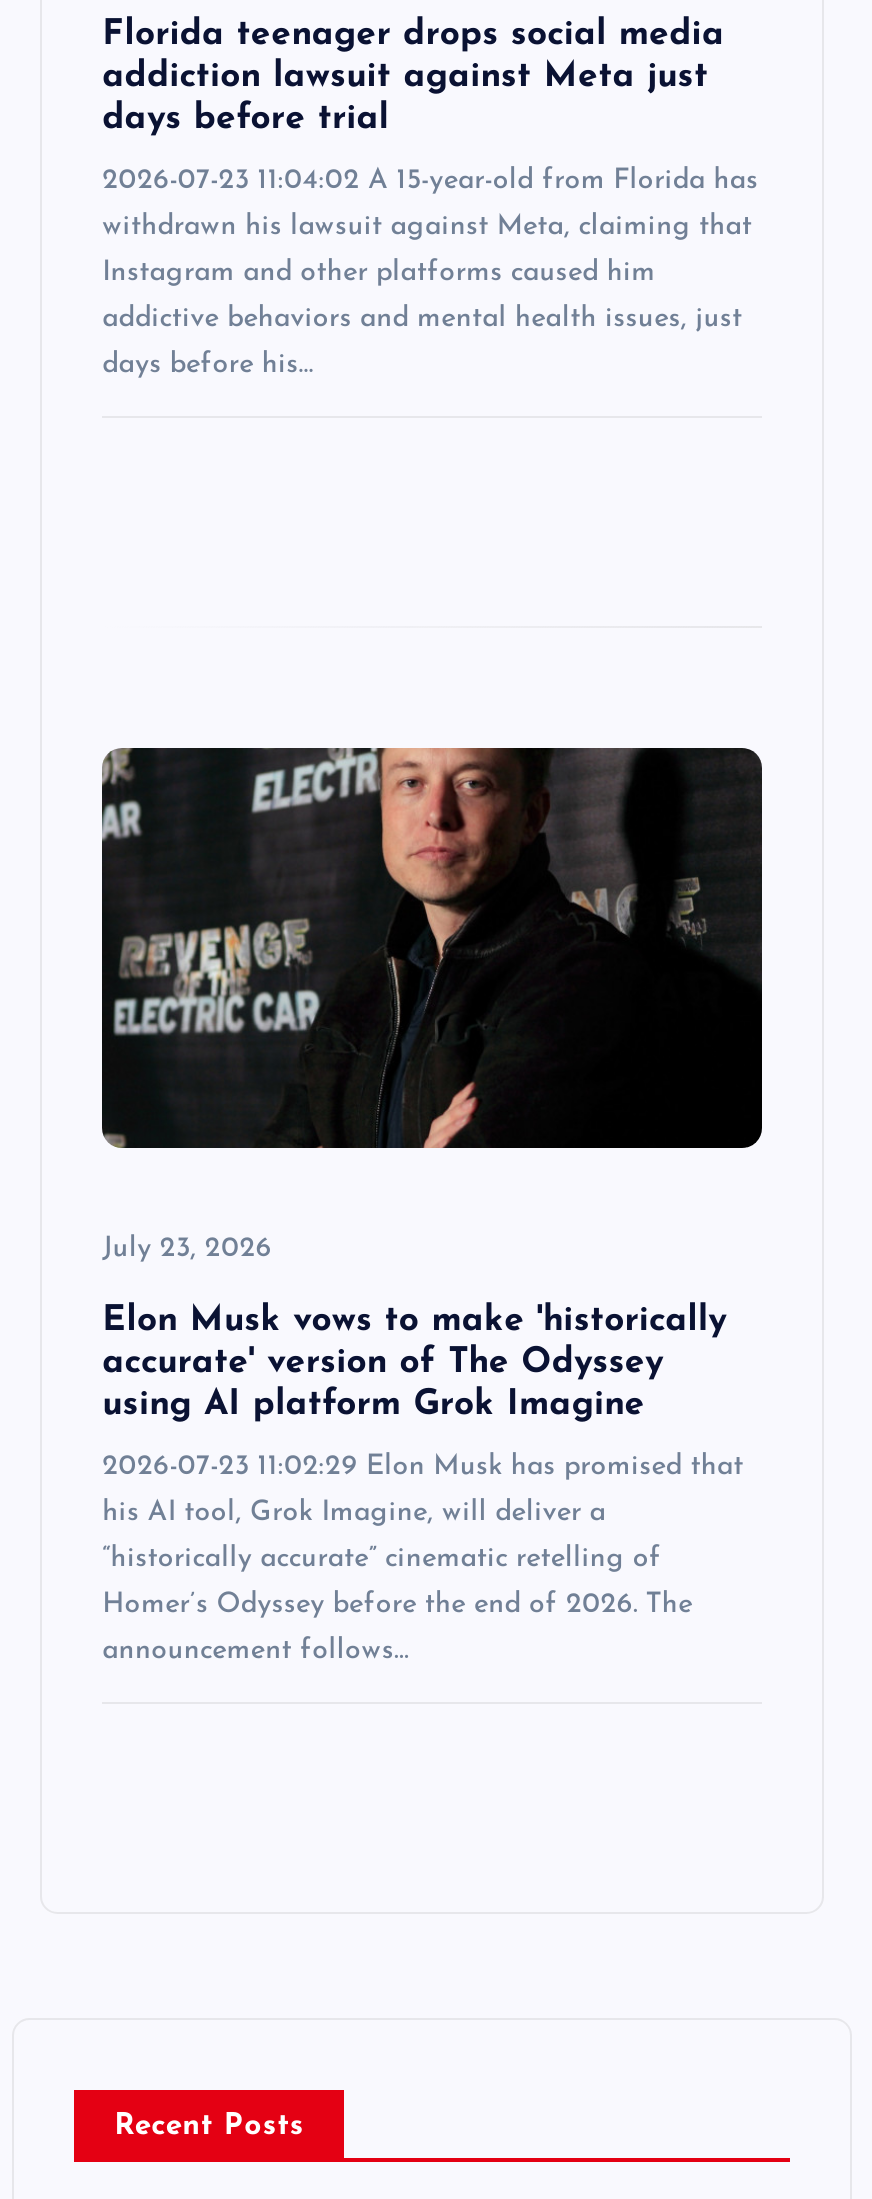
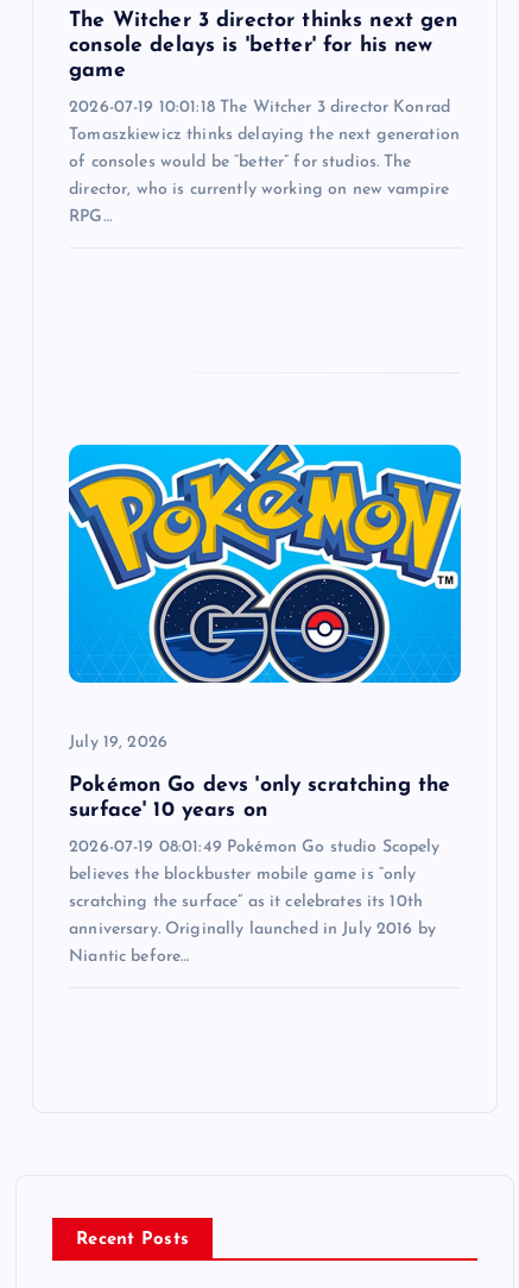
[102,17,724,135] Florida teenager drops social media | addiction lawsuit against Meta just | days before trial -> [69,10,458,81] The Witcher 3 director thinks next gen | console delays is 'better' for his new | game
[102,165,758,195] 2026-07-23 11:04:02 A 15-year-old from Florida has -> [69,98,450,116] 2026-07-19 10:01:18 The Witcher 3 director Konrad
[102,211,752,241] withdrawn his lawsuit against Meta, claiming that -> [69,126,460,144] Tomaszkiewicz thinks delaying the next generation
[102,257,656,287] Instagram and other platforms caused him -> [69,153,412,171] of consoles would be “better” for studios. The
[102,303,742,333] addictive behaviors and mental health issues, just -> [69,180,449,198] director, who is currently working on new vampire
[102,349,313,379] days before his… -> [69,208,111,226] RPG…
[100,746,764,1150] [image] -> [68,444,462,684] [image]
[102,1233,272,1263] July 23, 2026 -> [69,733,167,751] July 19, 2026
[102,1303,726,1421] Elon Musk vows to make 'historically | accurate' version of The Odyssey | using AI platform Grok Imagine -> [69,775,450,820] Pokémon Go devs 'only scratching the | surface' 10 years on
[102,1451,744,1481] 2026-07-23 11:02:29 Elon Musk has promised that -> [69,838,440,856] 2026-07-19 08:01:49 Pokémon Go studio Scopely
[102,1497,606,1527] his AI tool, Grok Imagine, will deliver a -> [69,865,416,883] believes the blockbuster mobile game is “only
[102,1543,661,1573] “historically accurate” cinematic retelling of -> [69,893,423,911] scratching the surface” as it celebrates its 10th
[102,1589,692,1619] Homer’s Odyssey before the end of 2026. The -> [69,920,436,938] anniversary. Originally launched in July 2016 by
[102,1635,408,1665] announcement follows… -> [69,948,189,965] Niantic before…

